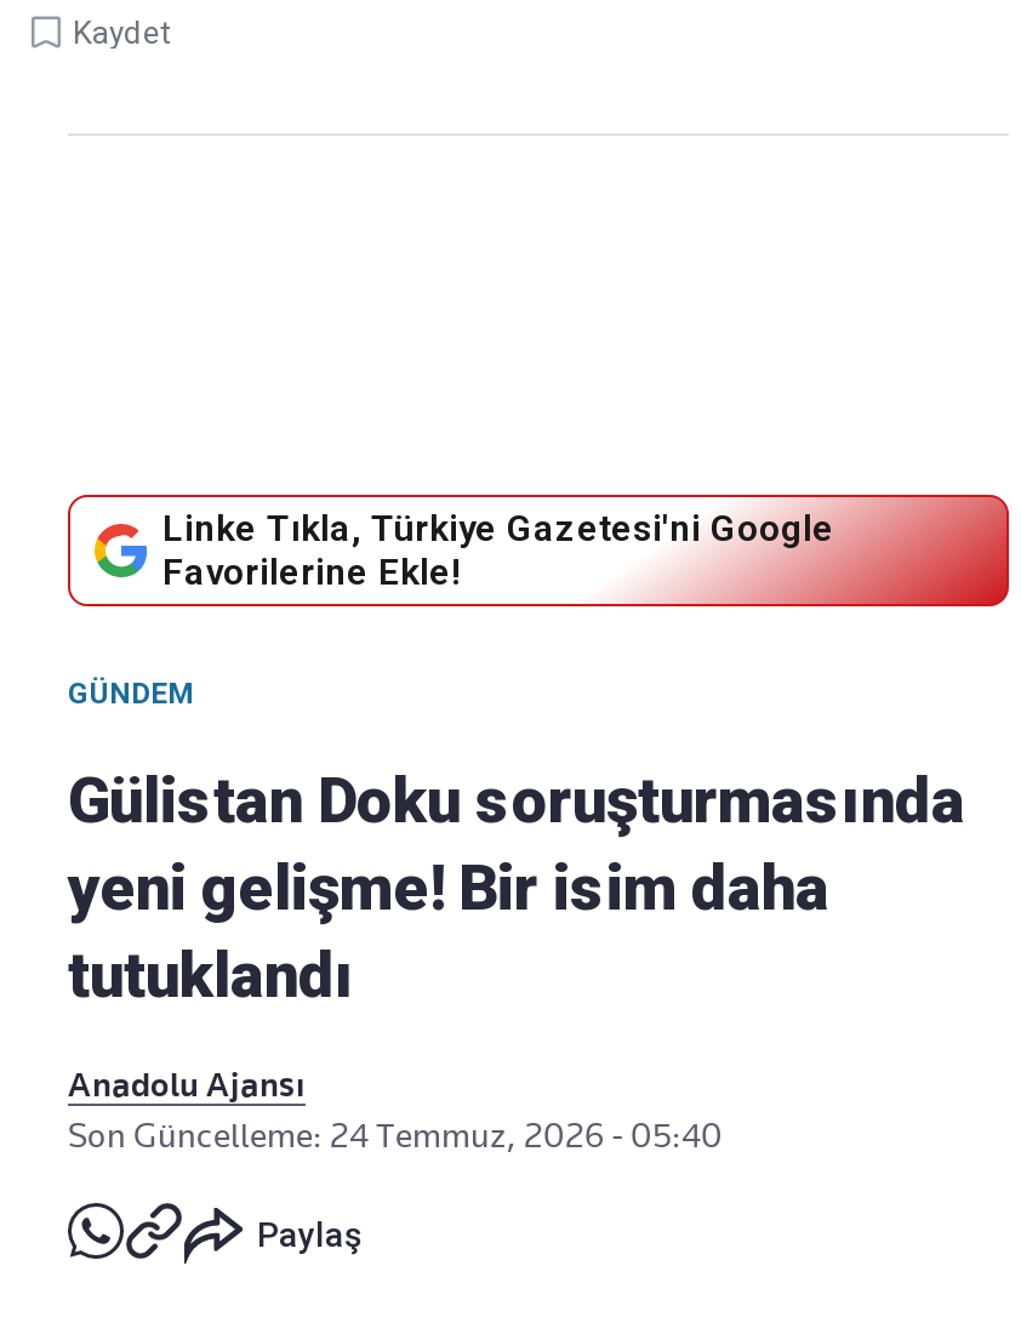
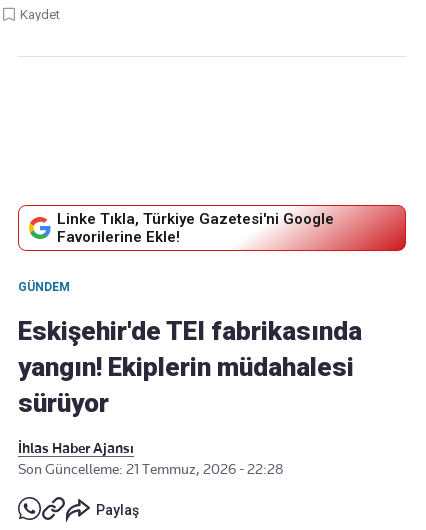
[68,764,965,1011] Gülistan Doku soruşturmasında | yeni gelişme! Bir isim daha | tutuklandı -> [18,316,362,418] Eskişehir'de TEI fabrikasında | yangın! Ekiplerin müdahalesi | sürüyor
[68,1064,723,1154] Anadolu Ajansı | Son Güncelleme: 24 Temmuz, 2026 - 05:40 -> [18,440,284,477] İhlas Haber Ajansı | Son Güncelleme: 21 Temmuz, 2026 - 22:28

